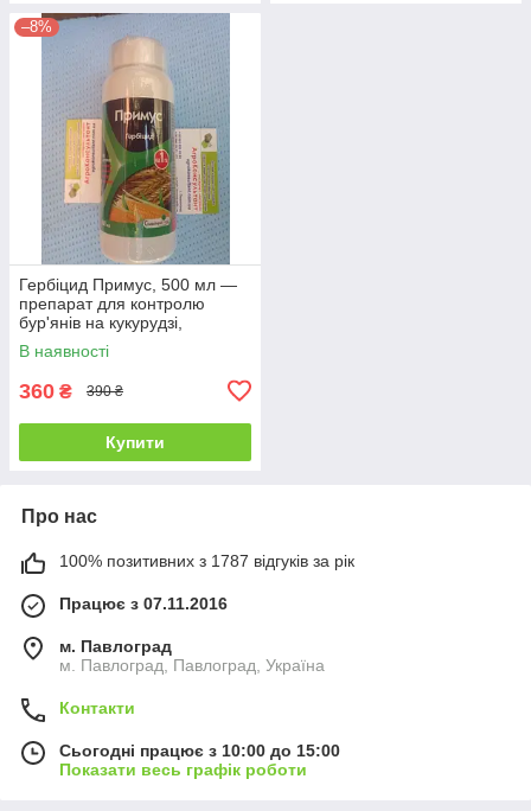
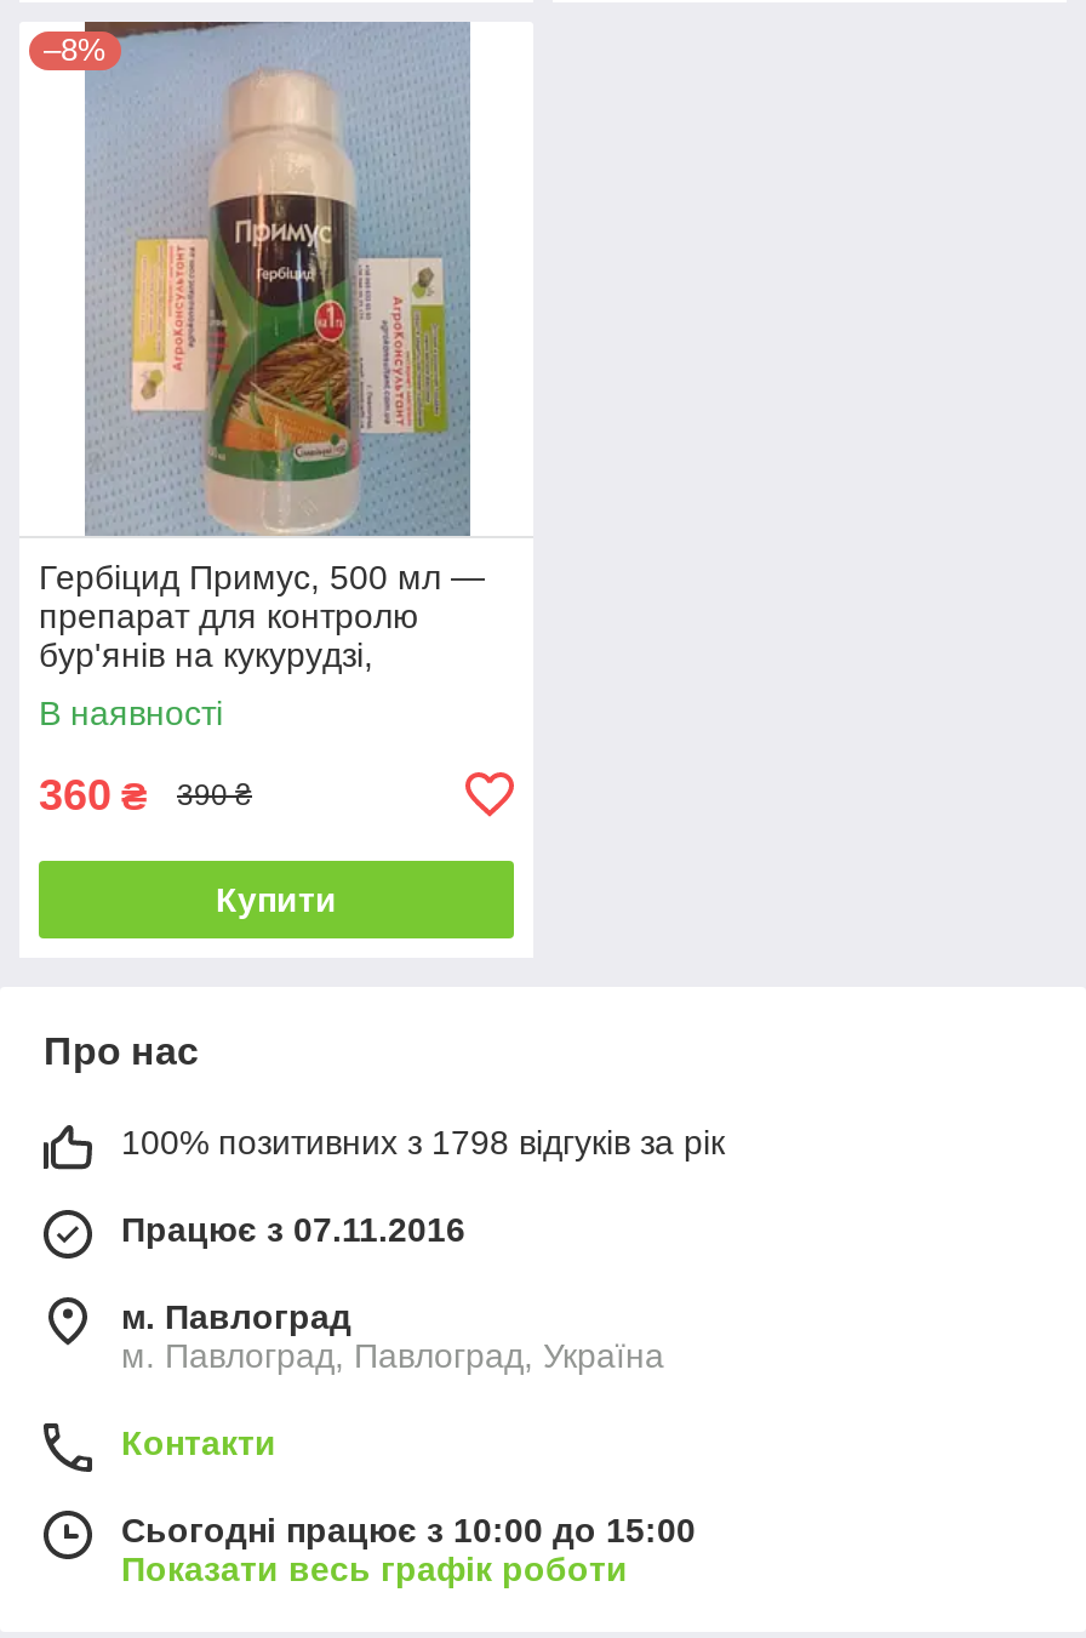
[59,551,354,570] 100% позитивних з 1787 відгуків за рік -> [121,1122,725,1161] 100% позитивних з 1798 відгуків за рік

